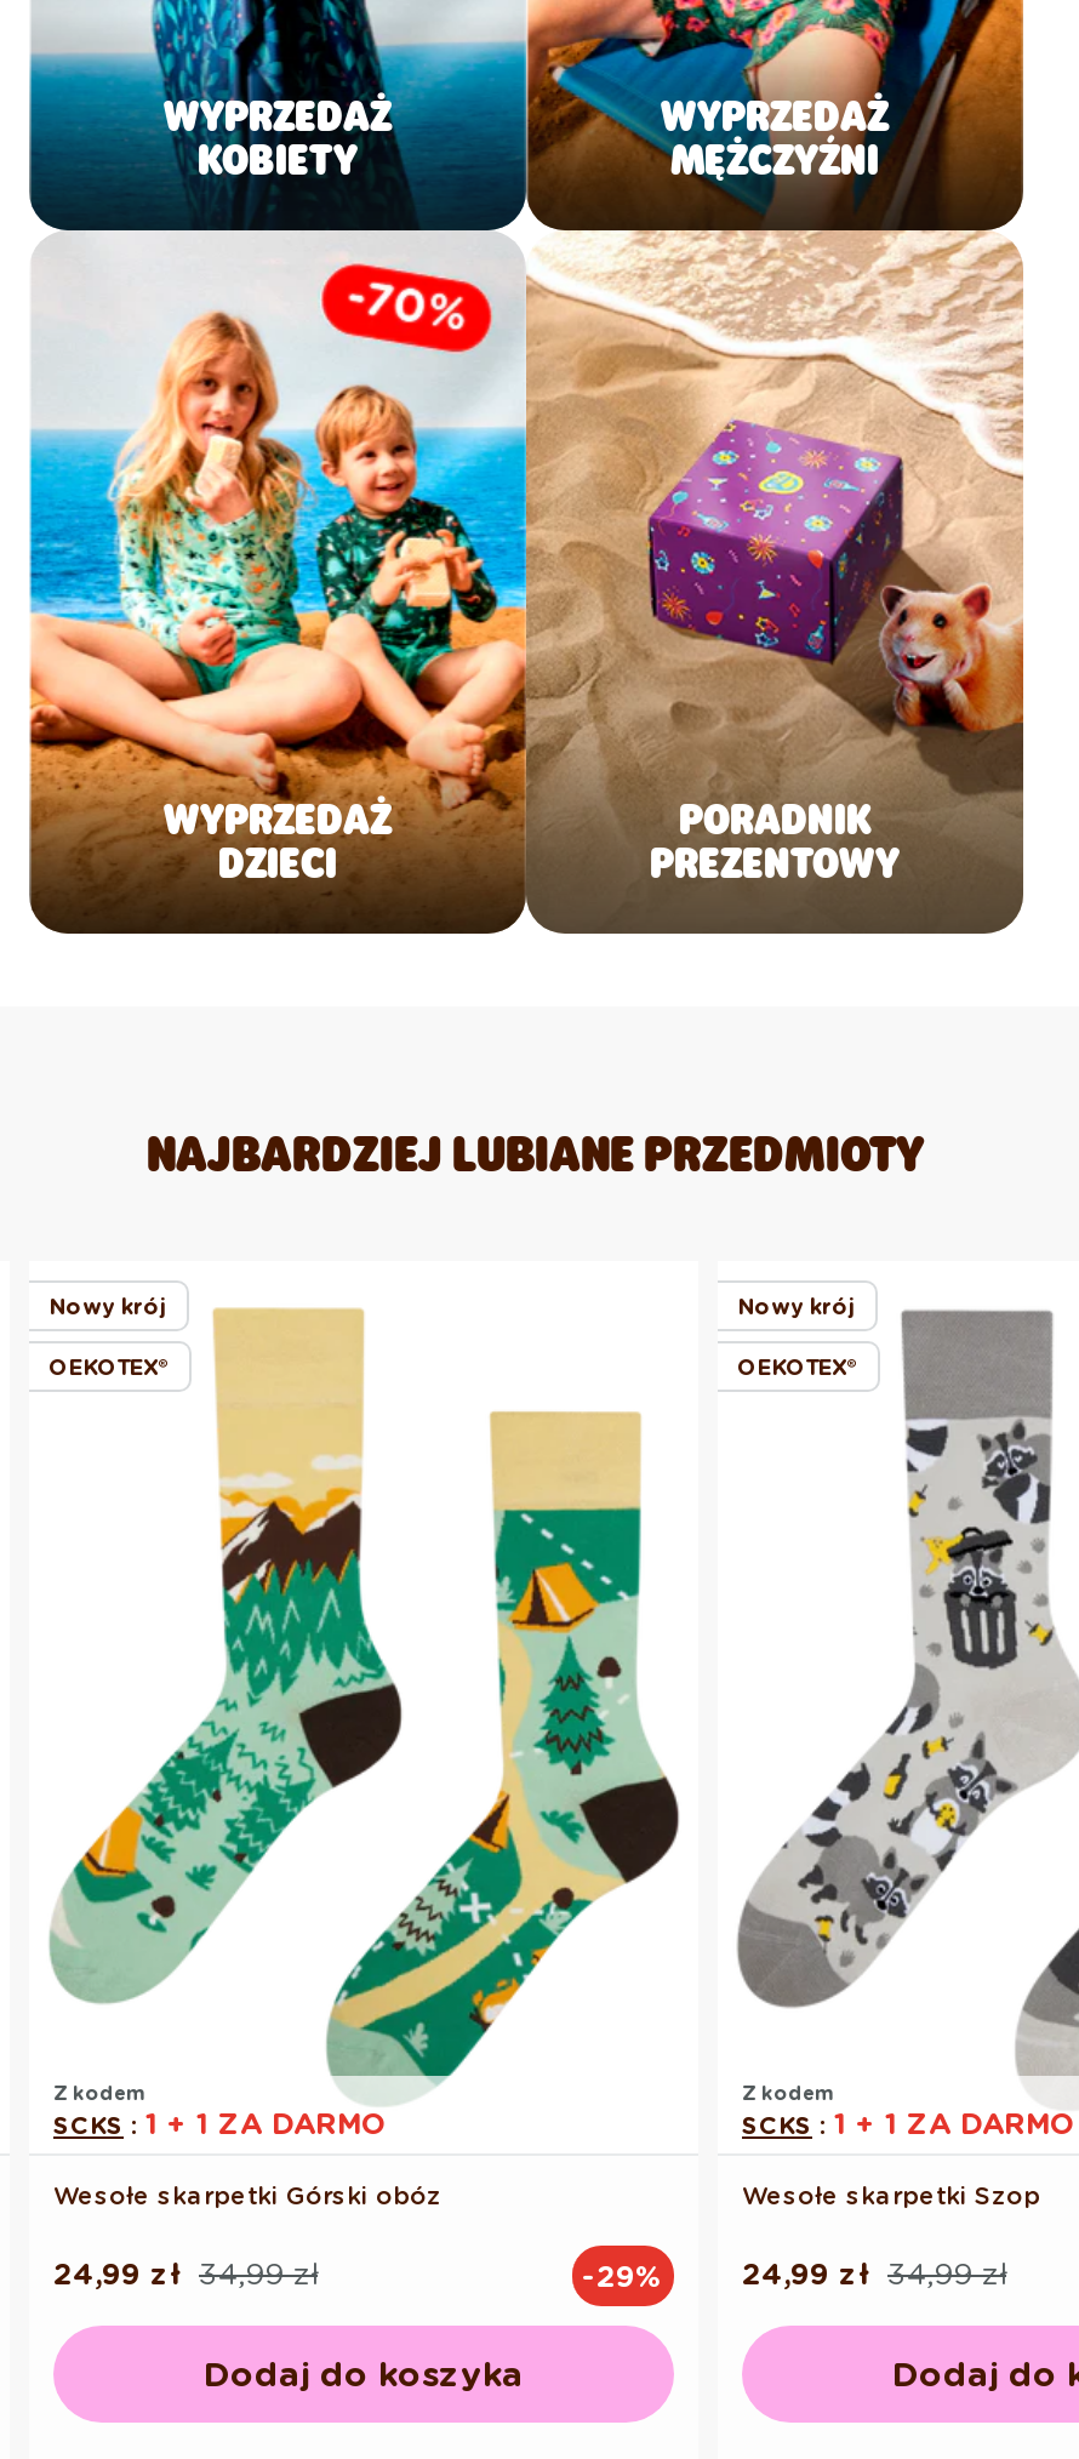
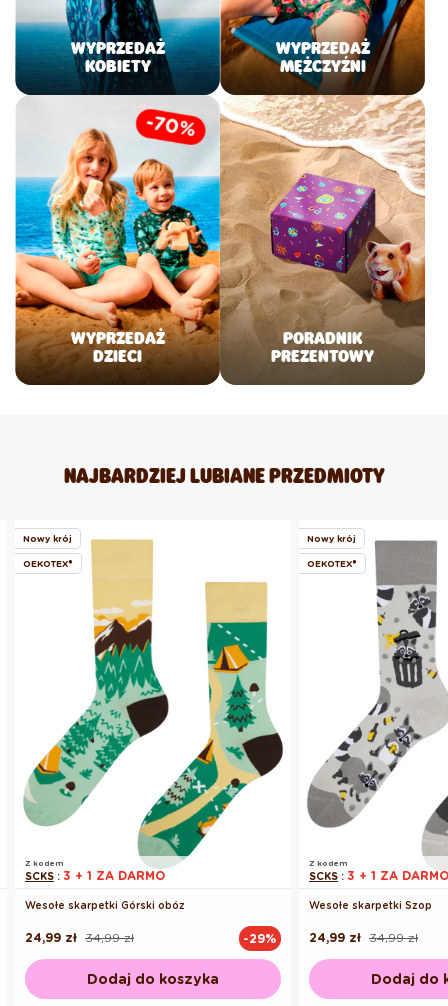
[53,2104,386,2140] SCKS: 1 + 1 ZA DARMO -> [25,867,165,882] SCKS: 3 + 1 ZA DARMO
[742,2104,1074,2140] SCKS: 1 + 1 ZA DARMO -> [309,867,448,882] SCKS: 3 + 1 ZA DARMO

